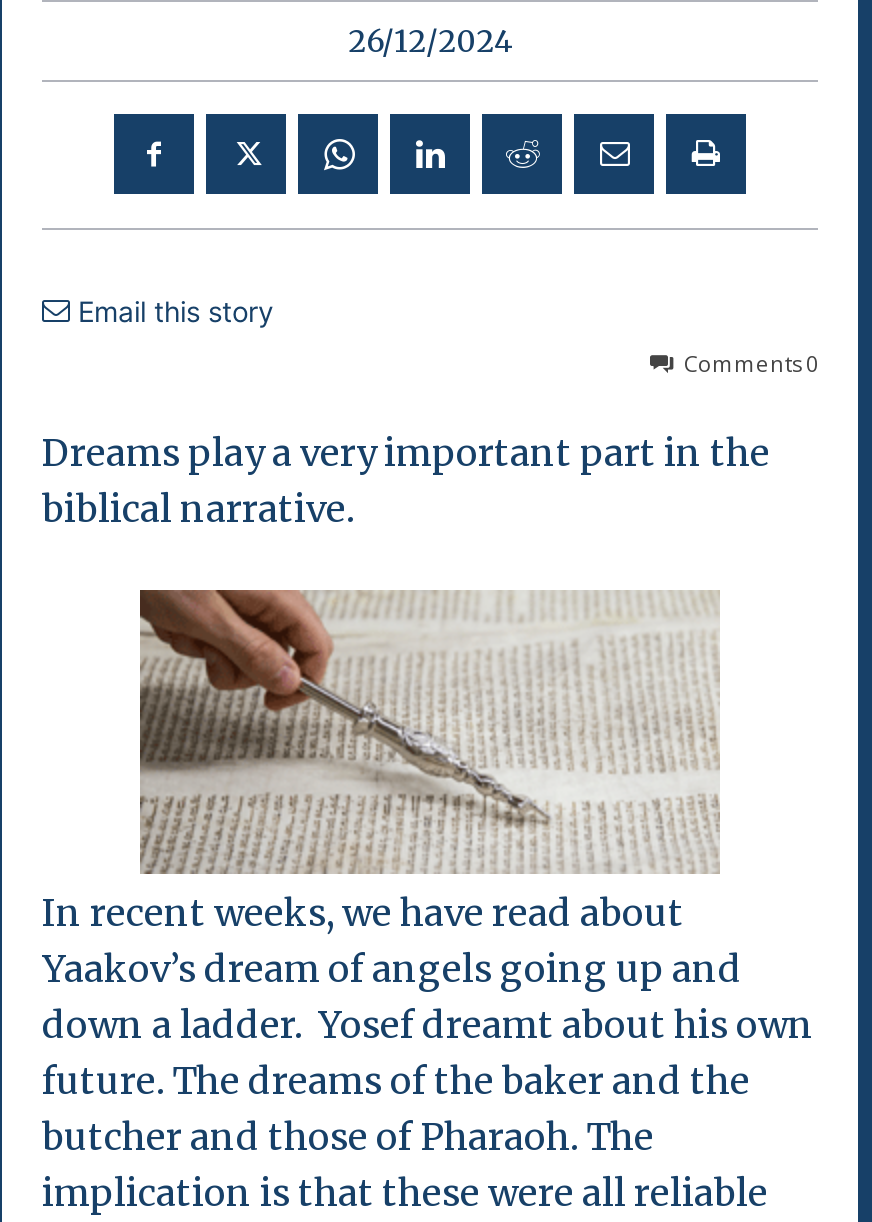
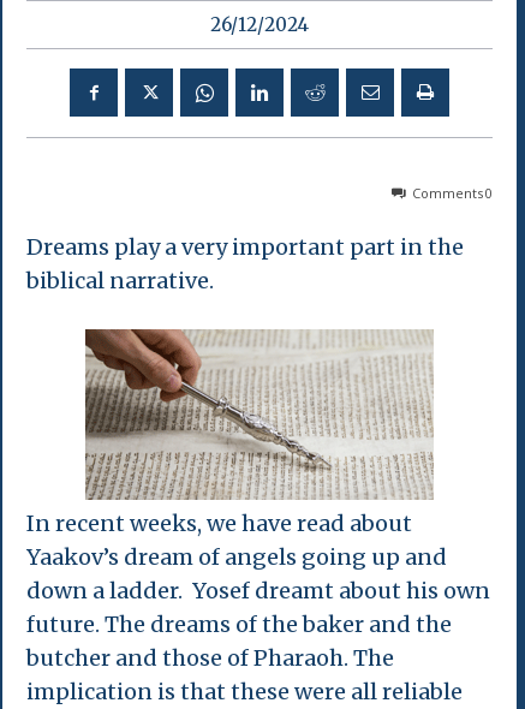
[70,294,274,328] Email this story -> none

